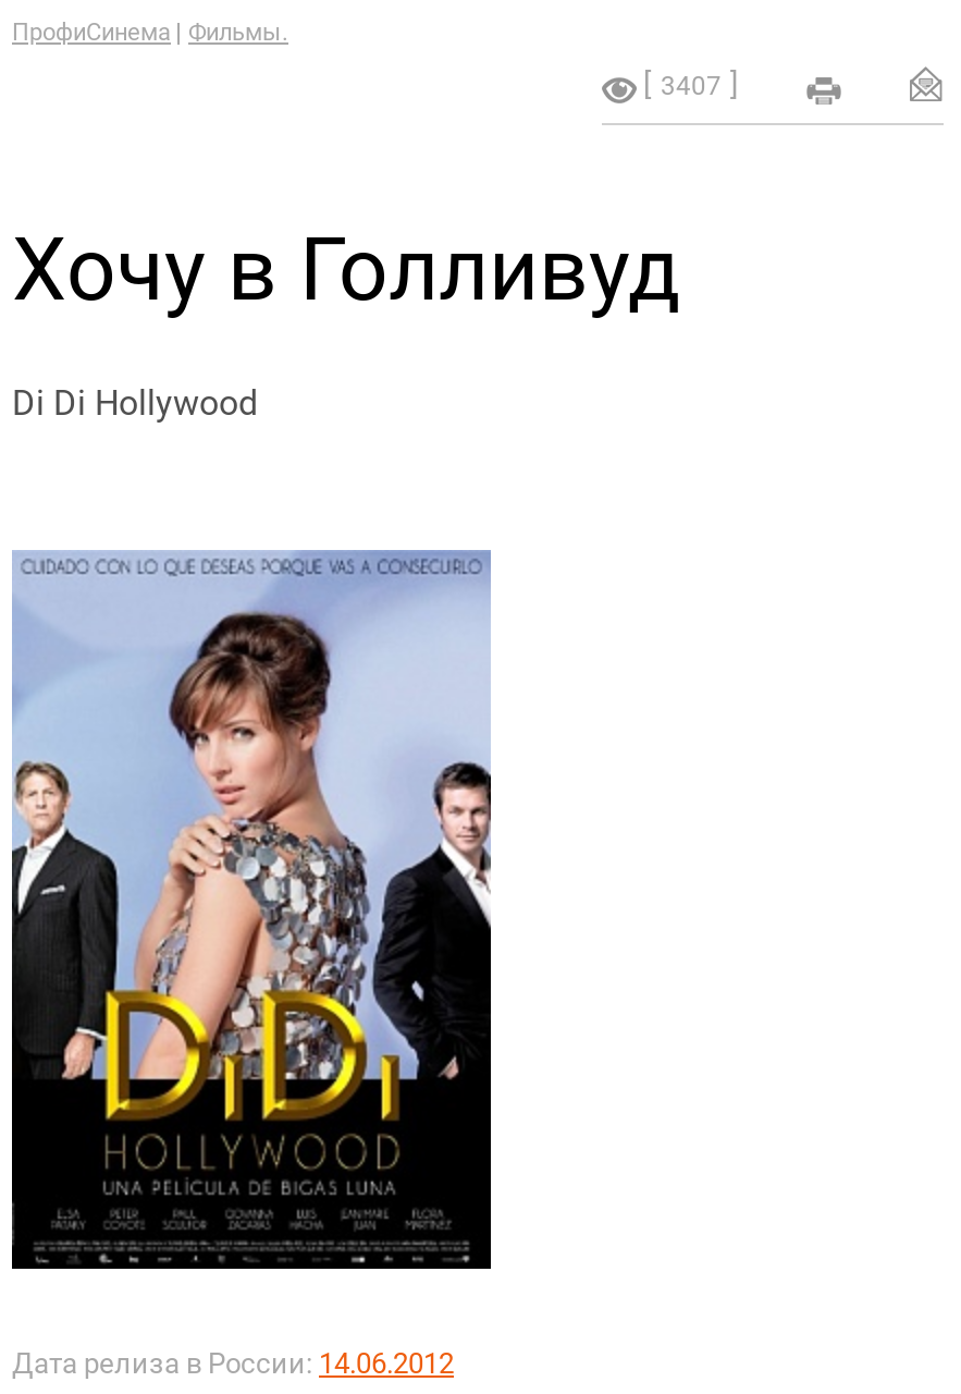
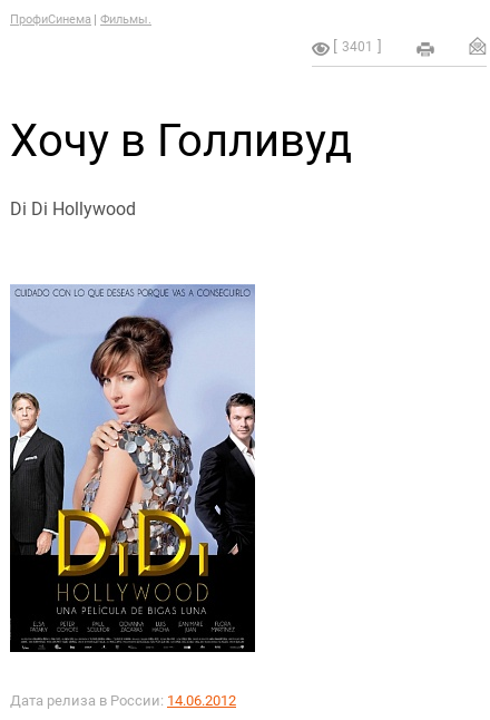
[661,71,722,101] 3407 -> [342,39,373,55] 3401

